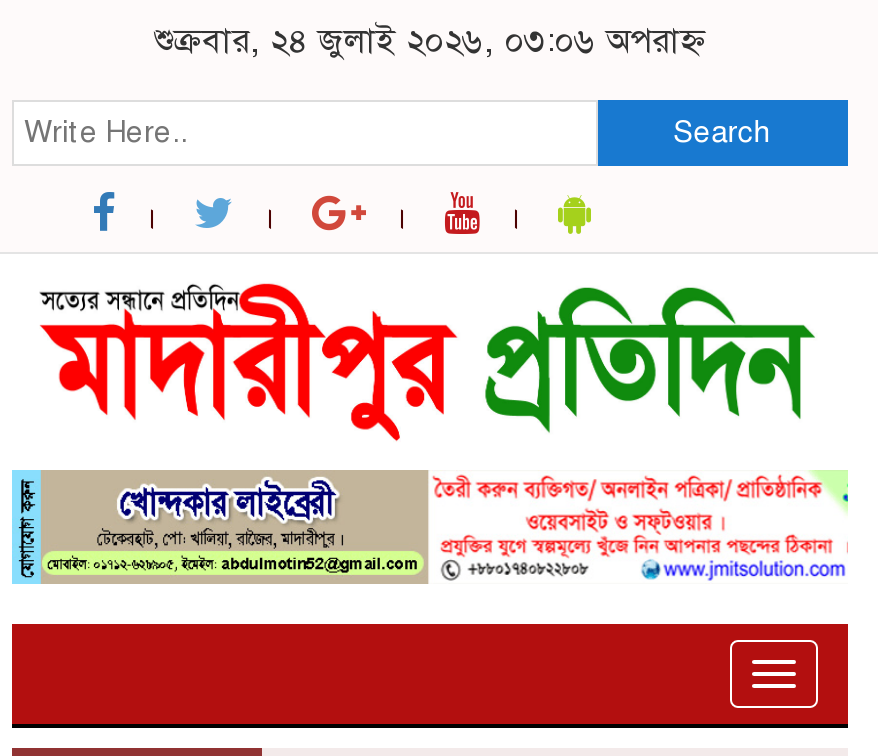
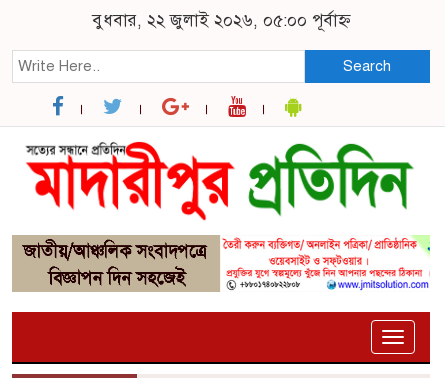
[154,20,706,62] শুক্রবার, ২৪ জুলাই ২০২৬, ০৩:০৬ অপরাহ্ন -> [91,10,350,31] বুধবার, ২২ জুলাই ২০২৬, ০৫:০০ পূর্বাহ্ন
[12,470,424,584] [image] -> [12,235,217,292] [image]

